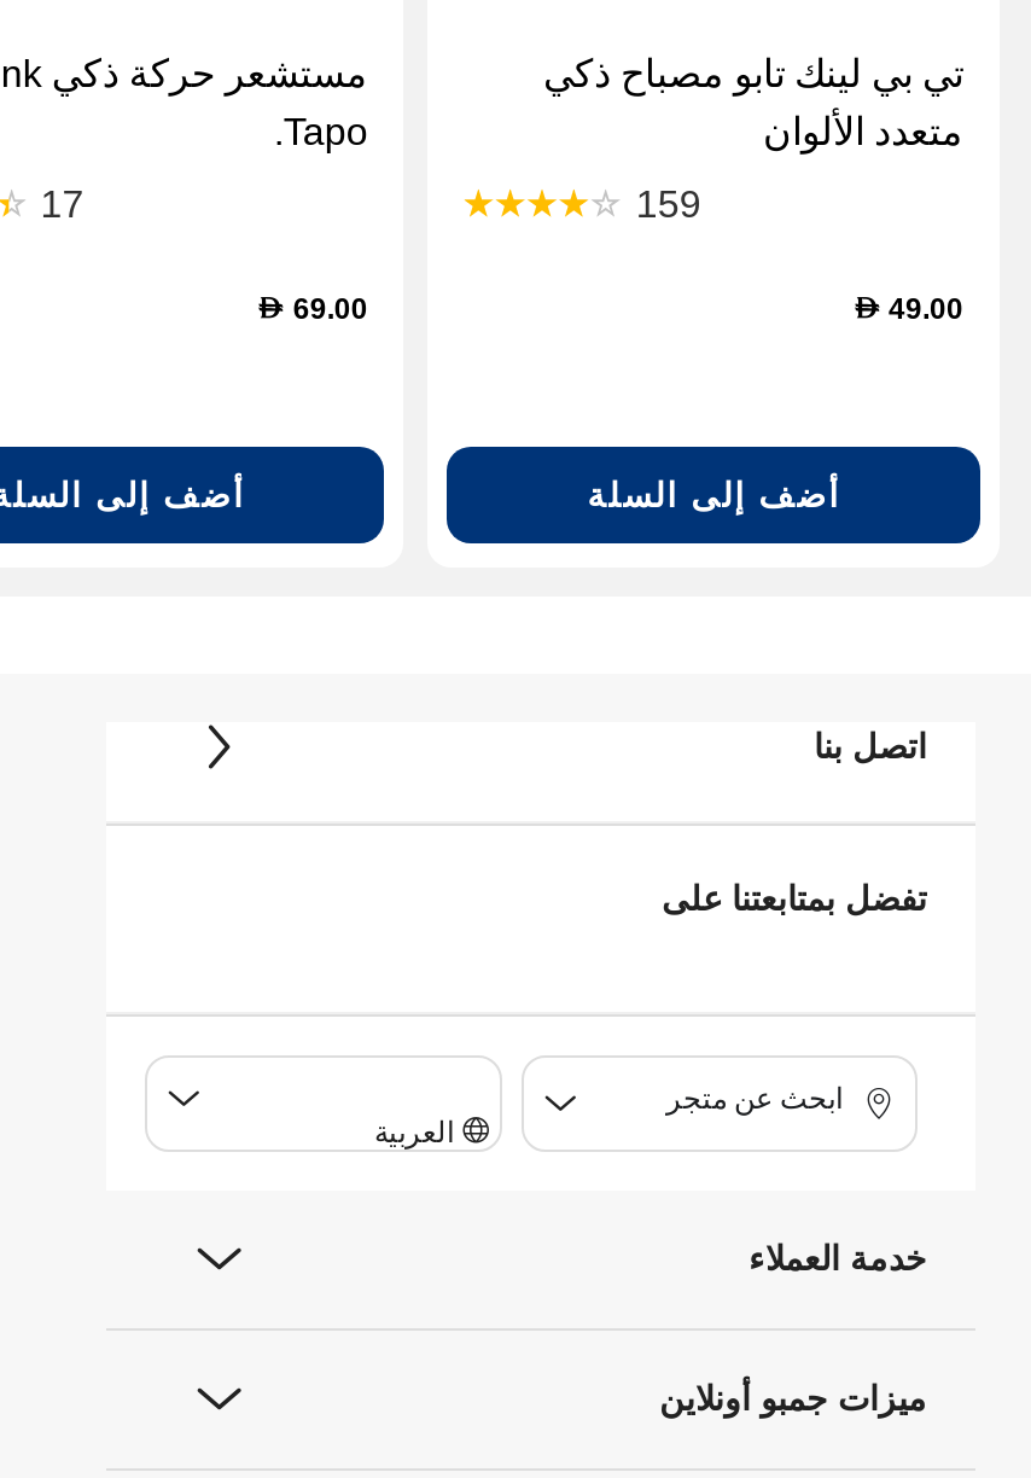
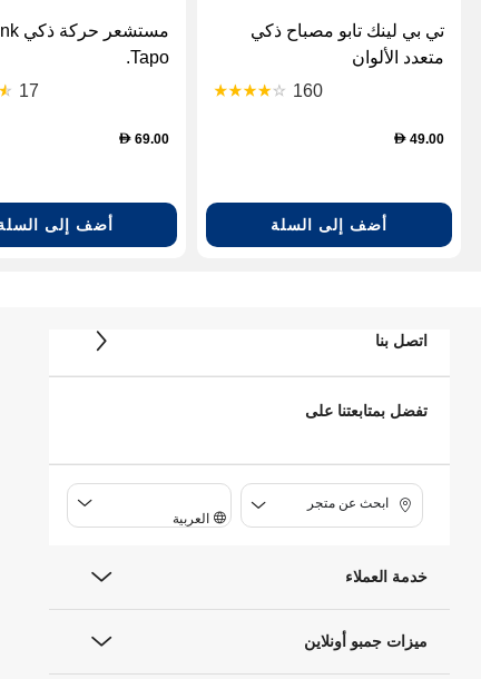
[636,185,701,226] 159 -> [293,82,323,101] 160

